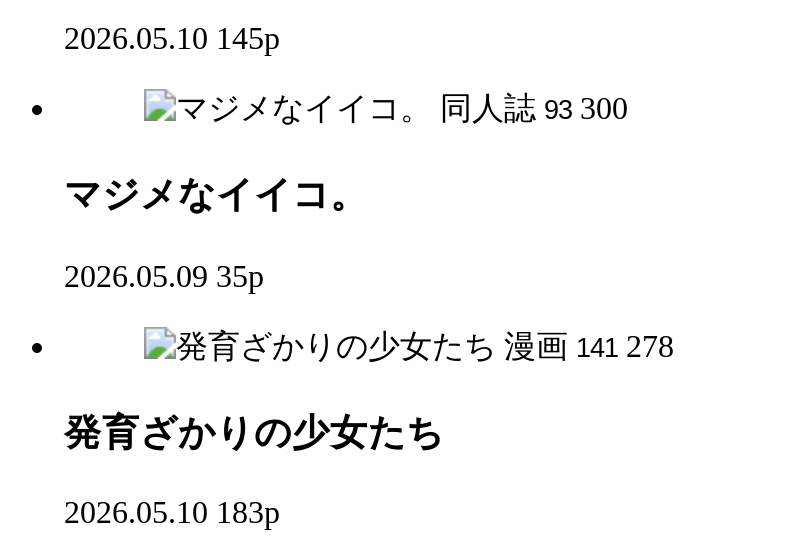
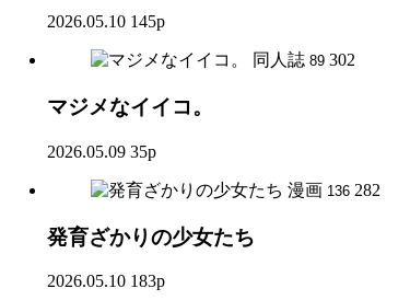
[440,92,628,126] 同人誌 93 300 -> [253,51,355,69] 同人誌 89 302
[504,329,674,363] 漫画 141 278 -> [288,180,380,199] 漫画 136 282

